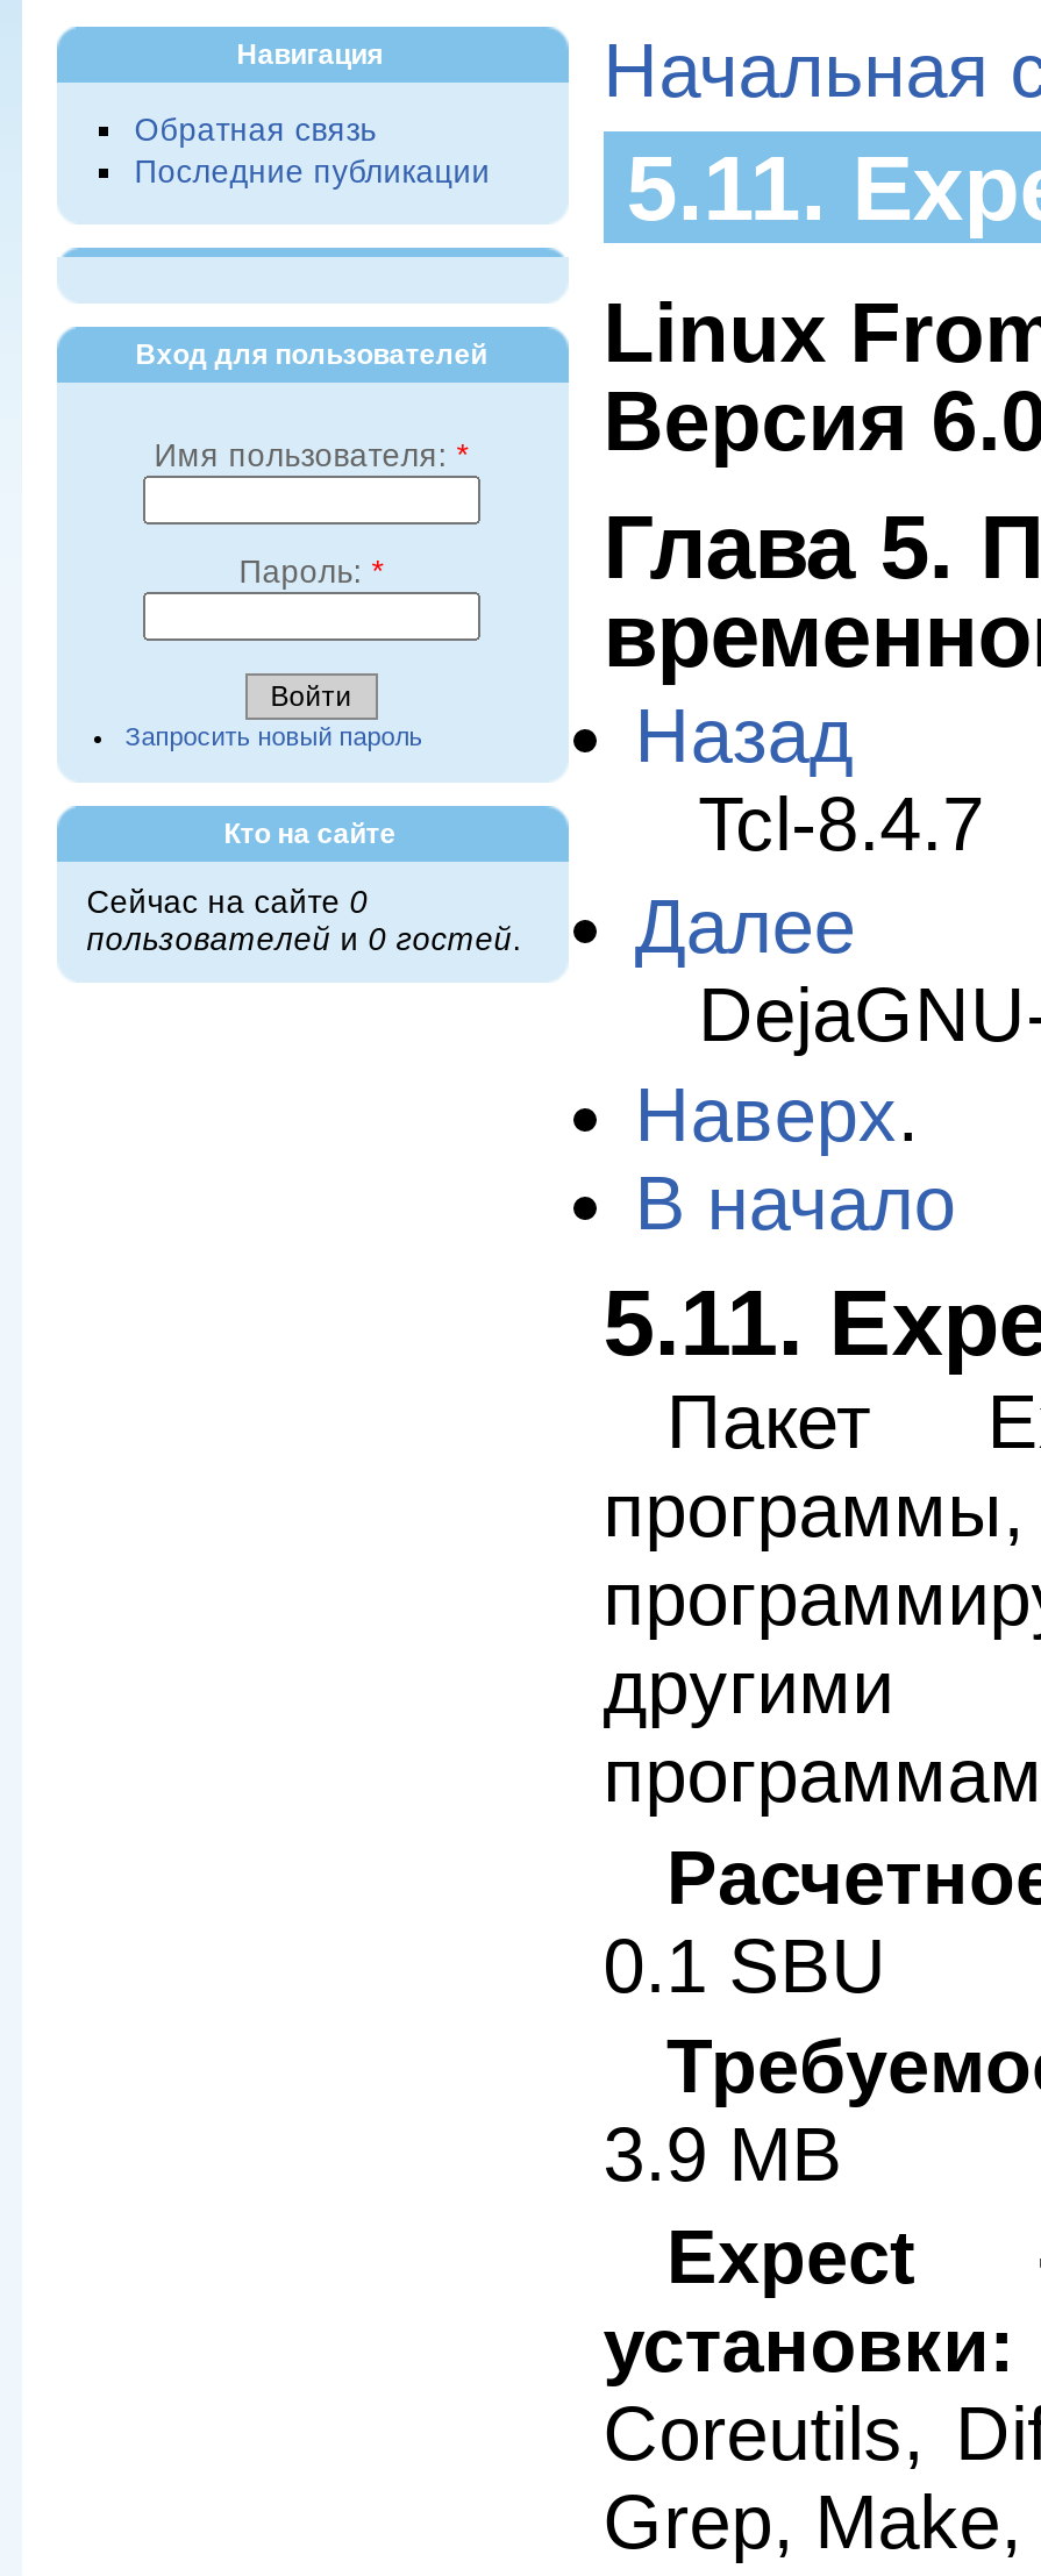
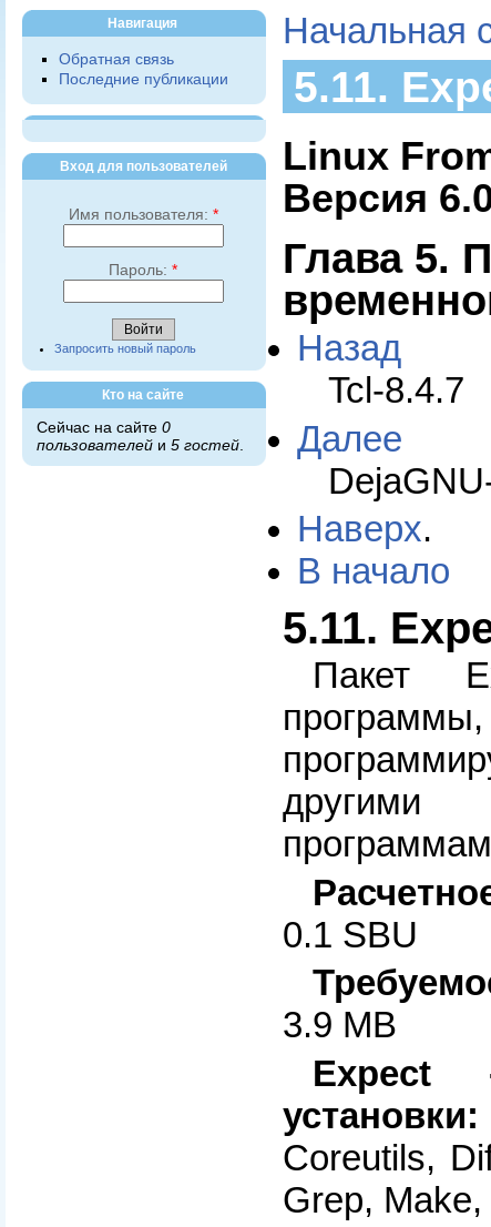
[87,922,522,957] пользователей и 0 гостей. -> [36,437,244,454] пользователей и 5 гостей.

